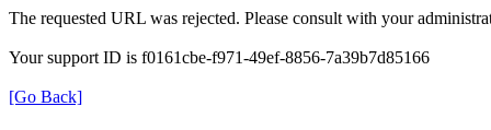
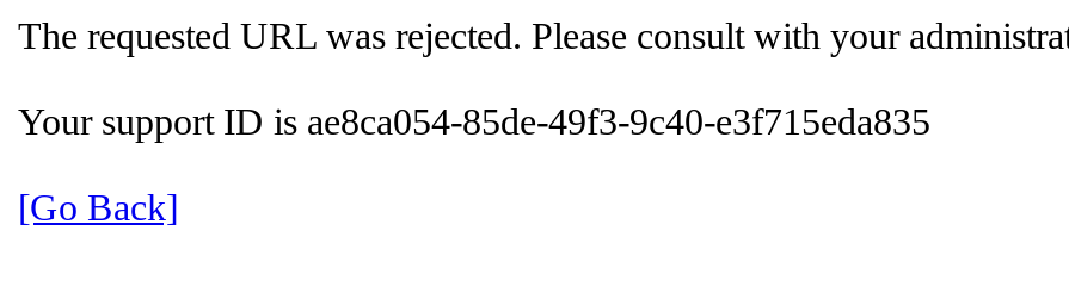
[9,48,430,67] Your support ID is f0161cbe-f971-49ef-8856-7a39b7d85166 -> [18,101,930,142] Your support ID is ae8ca054-85de-49f3-9c40-e3f715eda835

